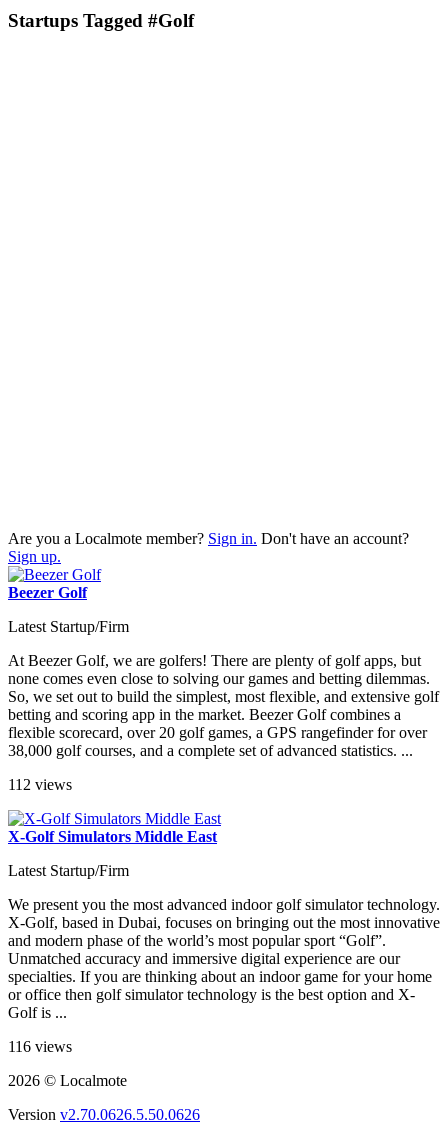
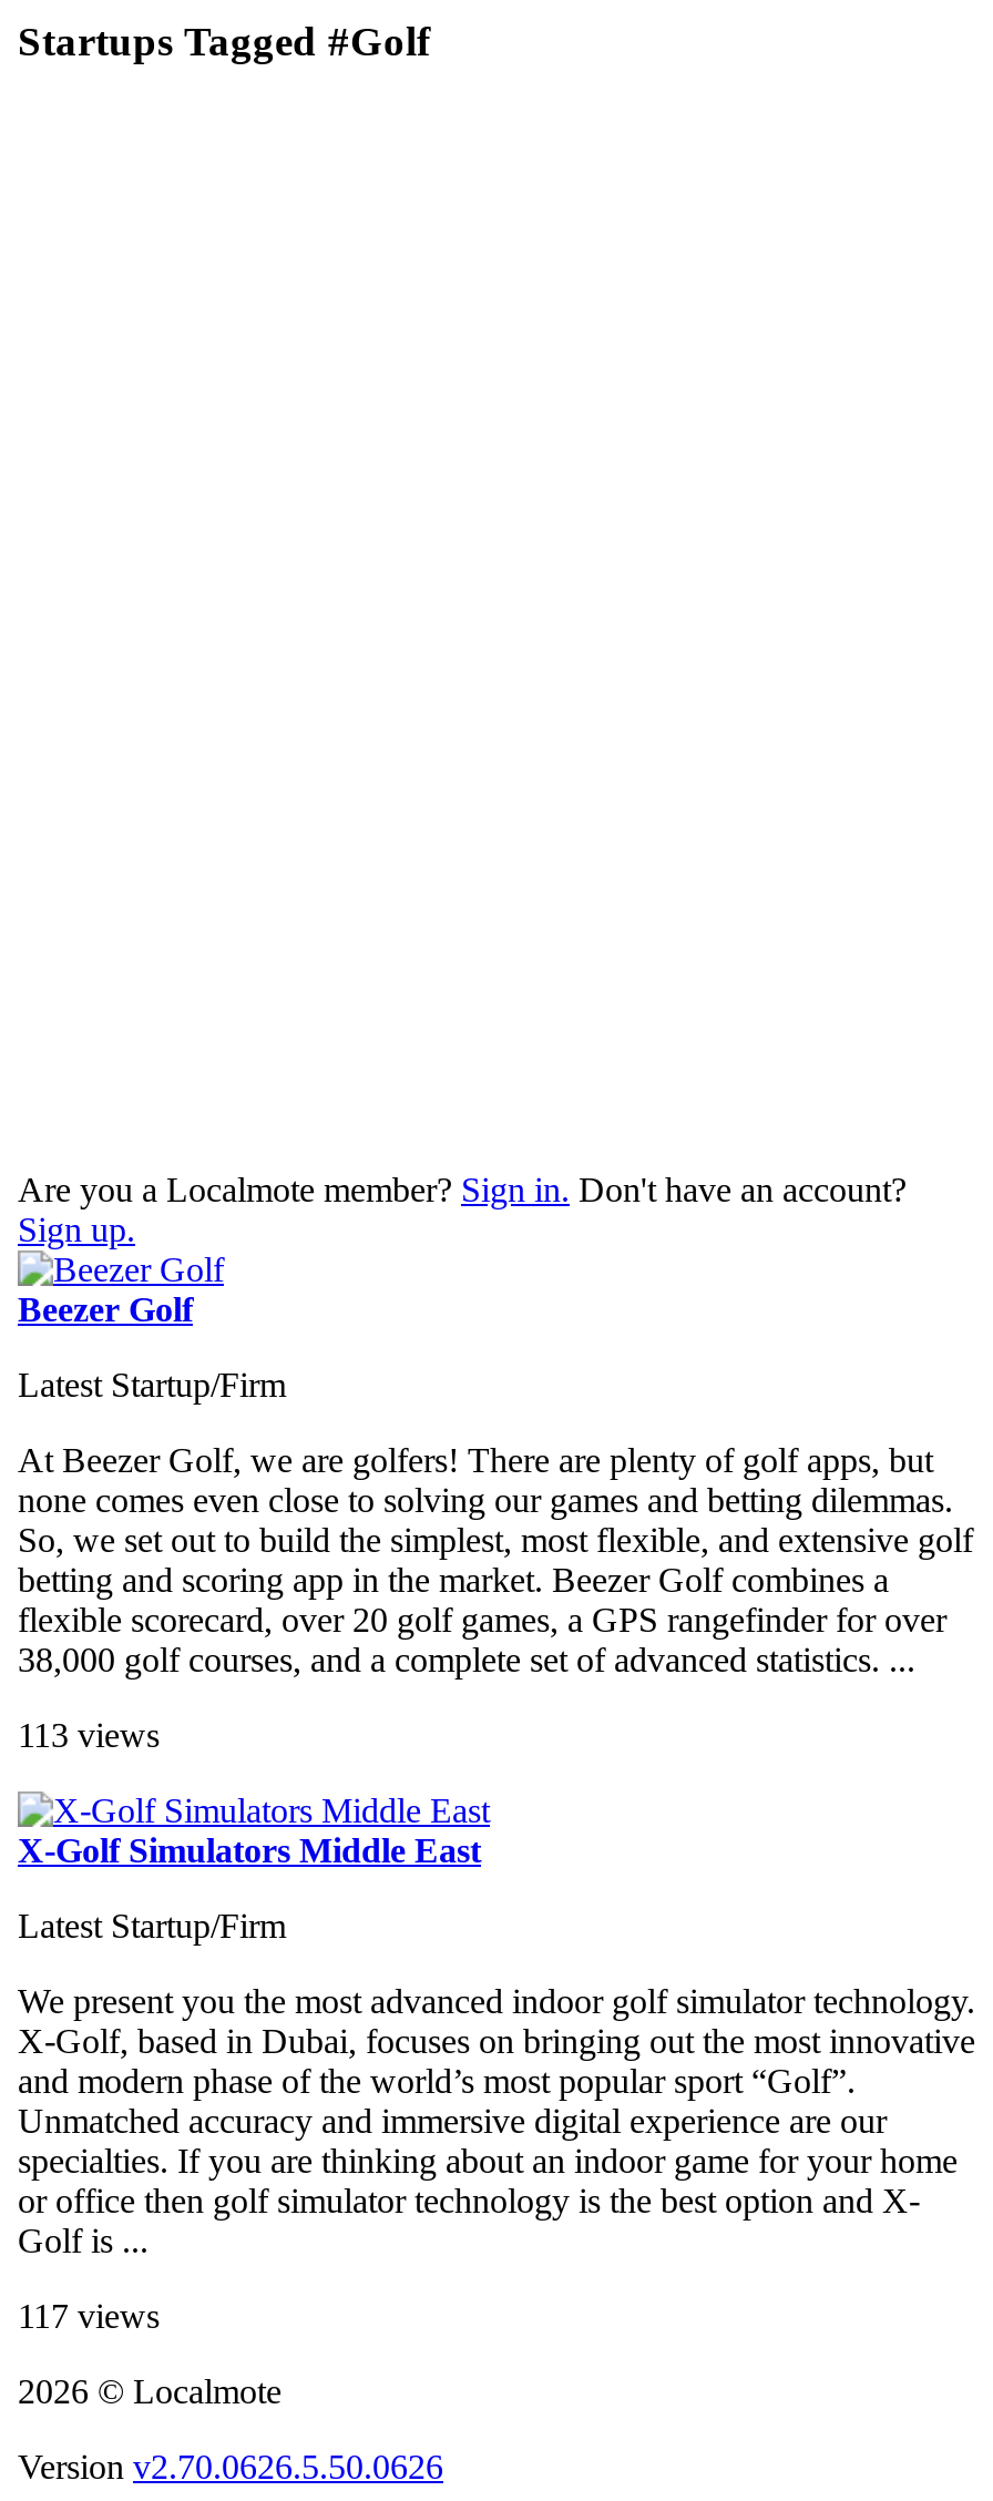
[8,776,72,793] 112 views -> [18,1717,160,1754] 113 views
[8,1038,72,1055] 116 views -> [18,2298,160,2335] 117 views

